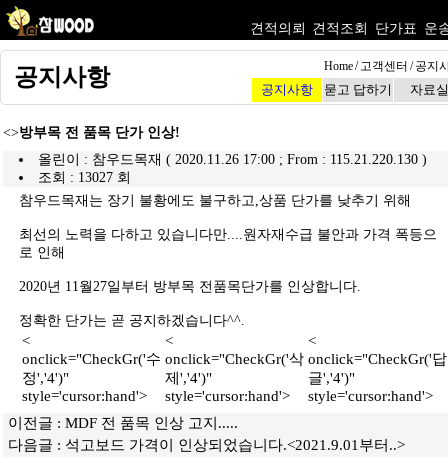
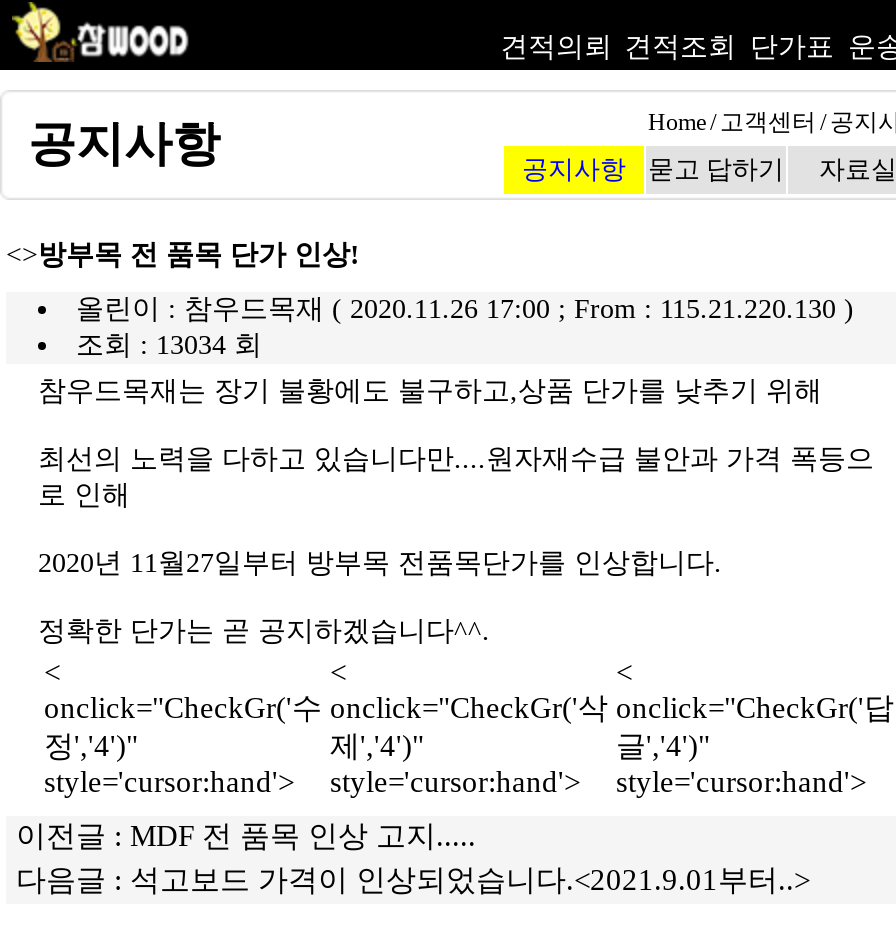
[38,170,131,185] 조회 : 13027 회 -> [76,330,262,360] 조회 : 13034 회

